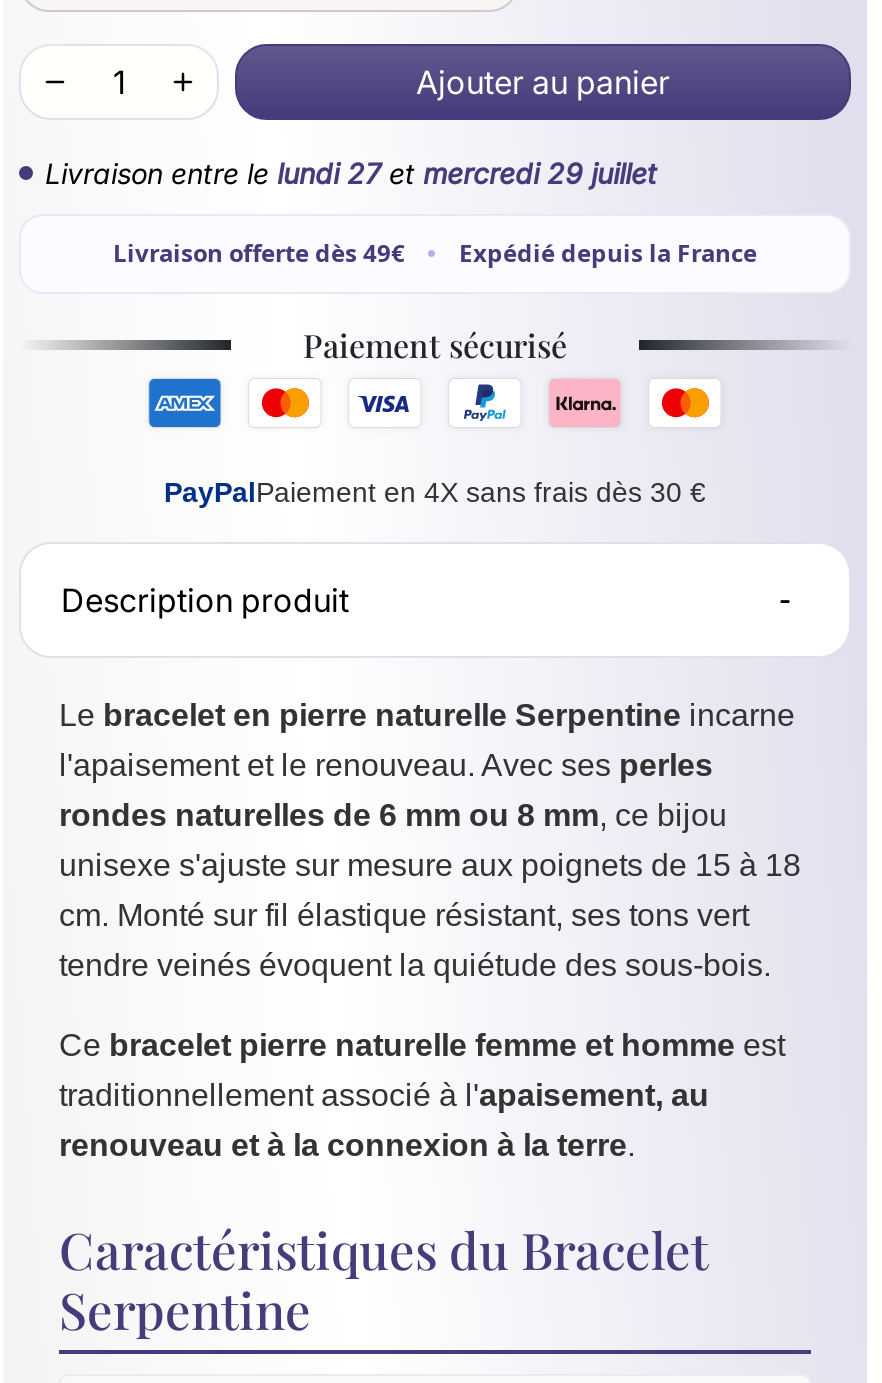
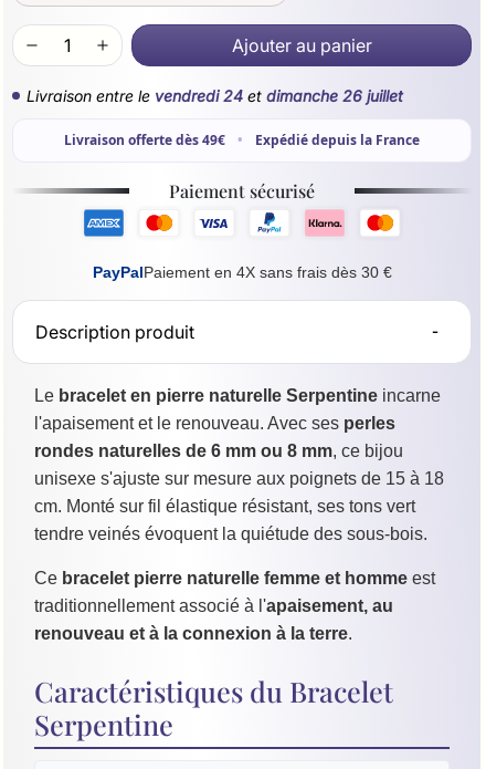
[45,155,657,189] Livraison entre le lundi 27 et mercredi 29 juillet -> [27,86,403,105] Livraison entre le vendredi 24 et dimanche 26 juillet

